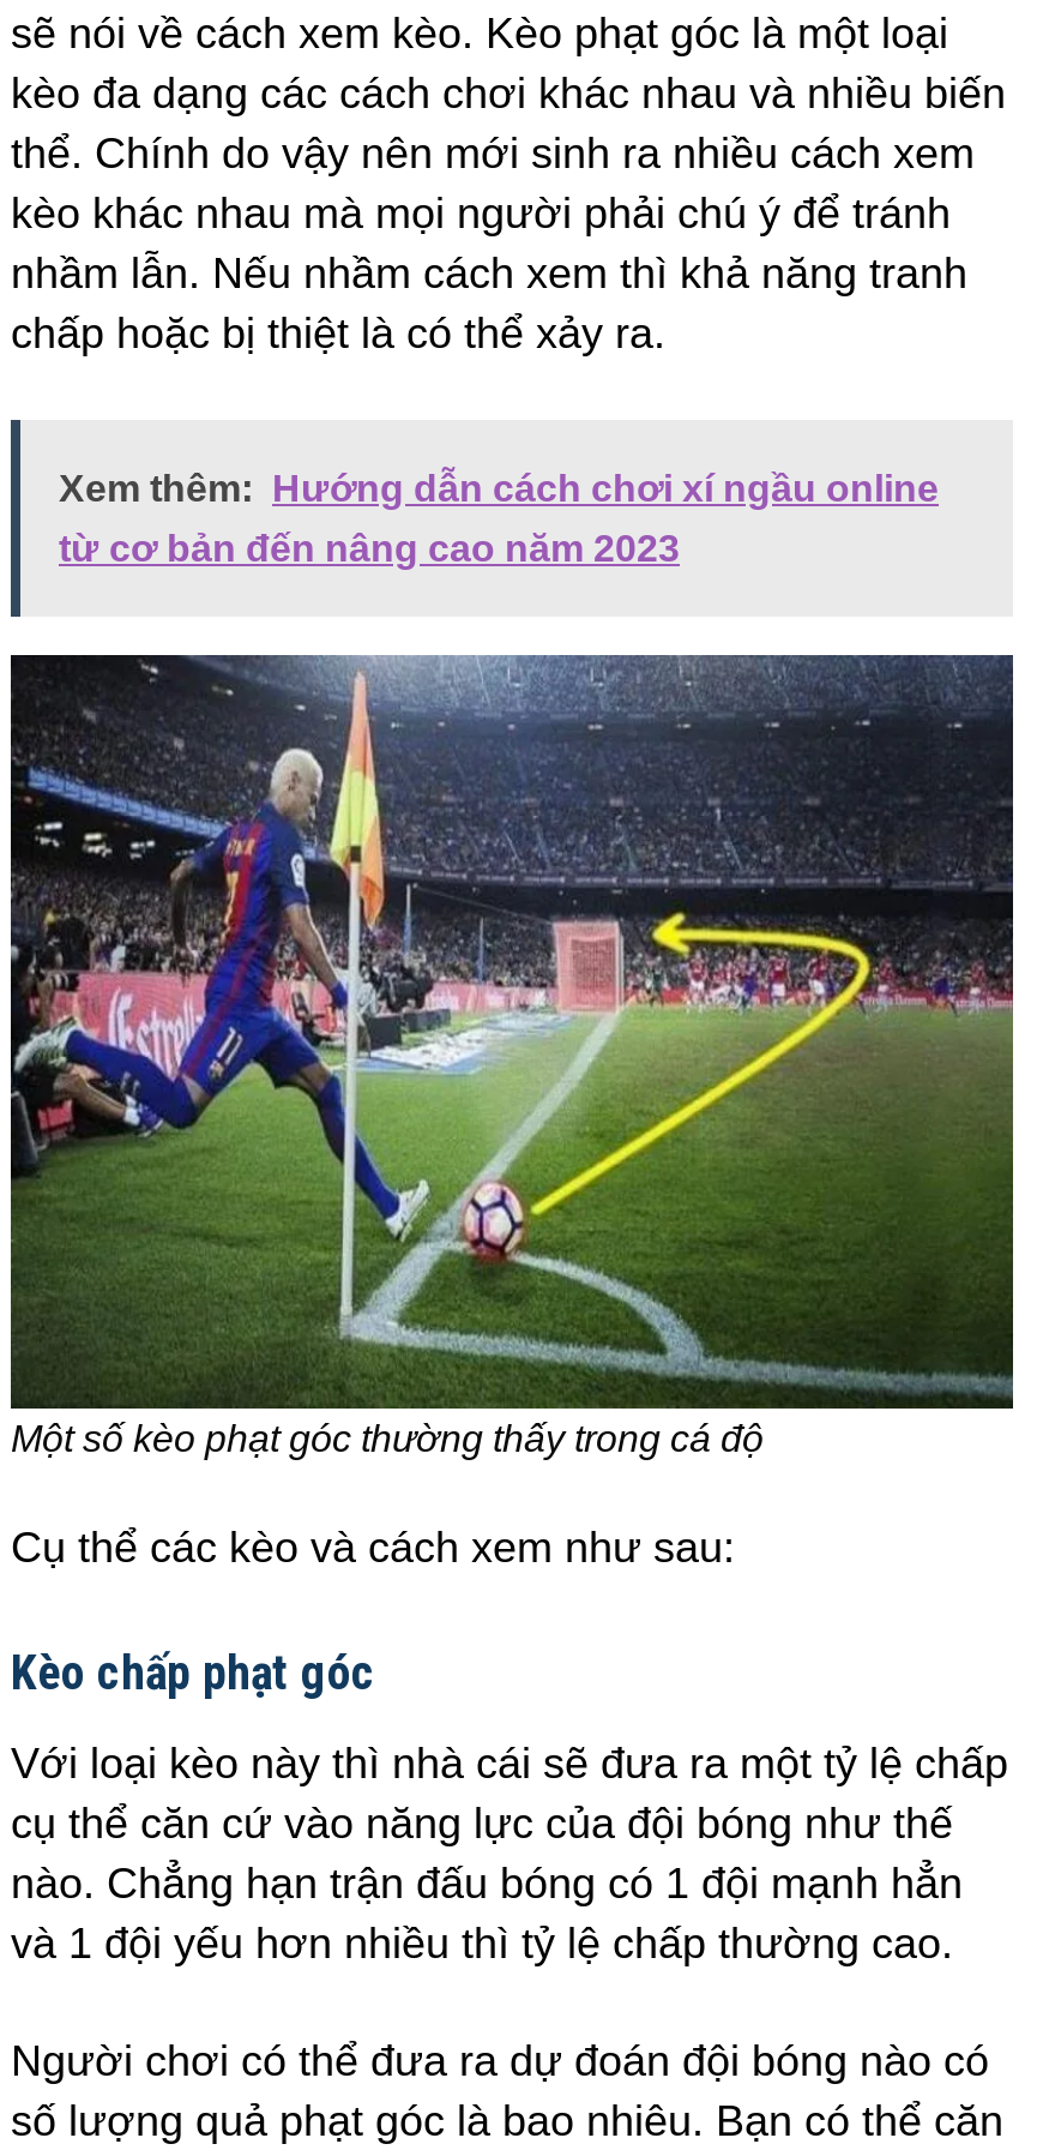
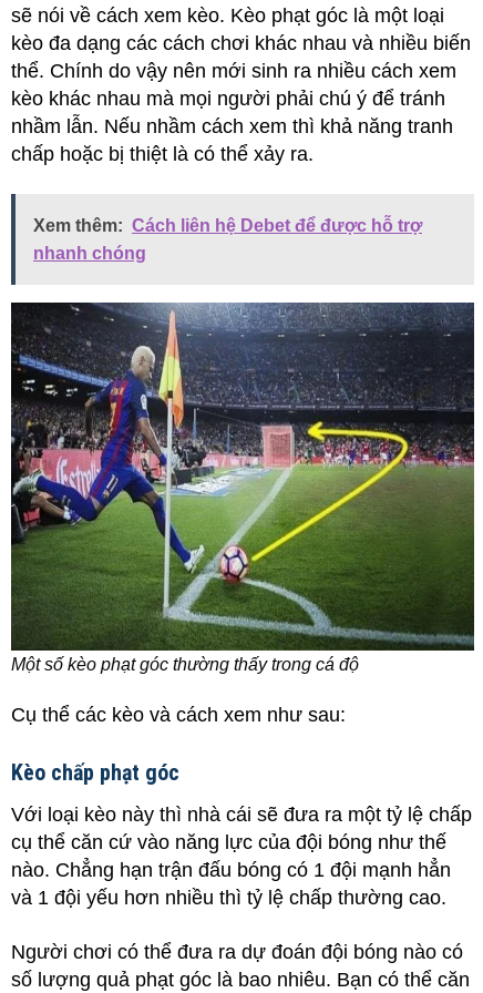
[59,469,939,510] Xem thêm: Hướng dẫn cách chơi xí ngầu online -> [33,217,422,236] Xem thêm: Cách liên hệ Debet để được hỗ trợ
[59,529,680,570] từ cơ bản đến nâng cao năm 2023 -> [33,244,146,263] nhanh chóng

